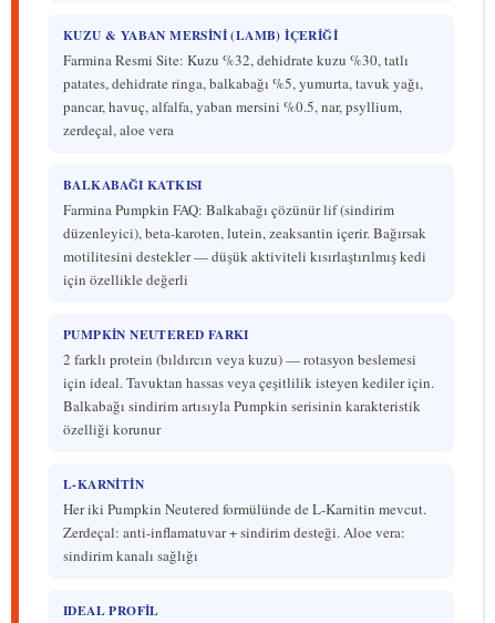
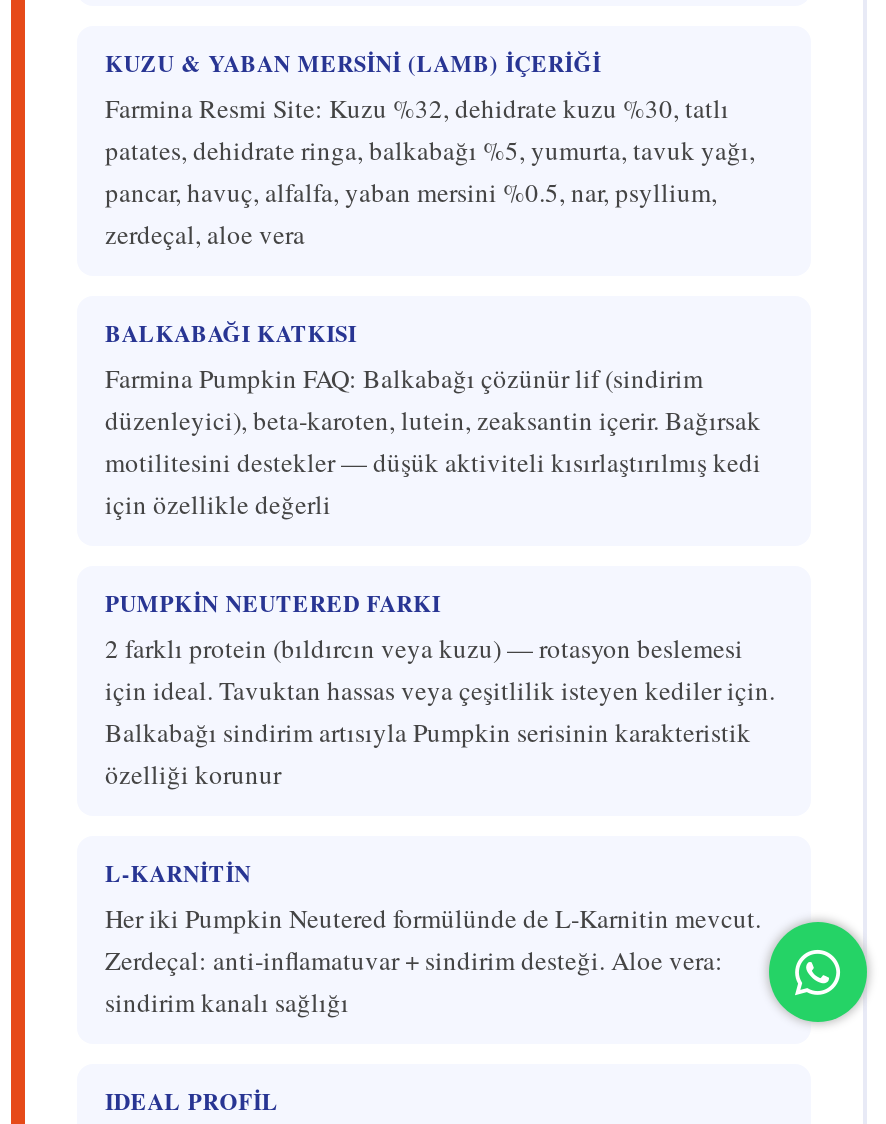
none -> [765,918,871,1026] [image]

